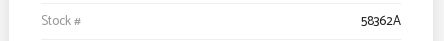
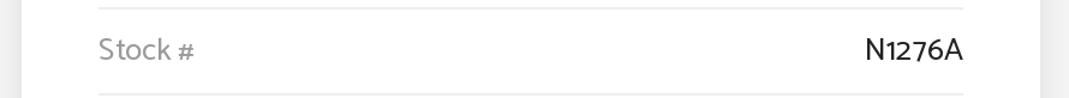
[361,11,401,32] 58362A -> [865,27,963,77] N1276A

